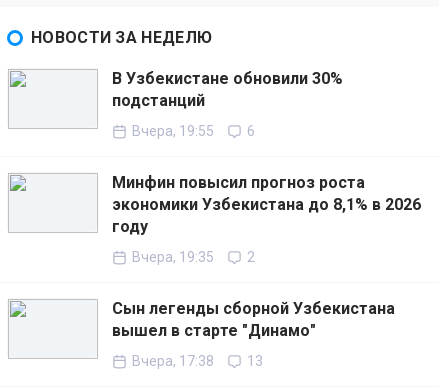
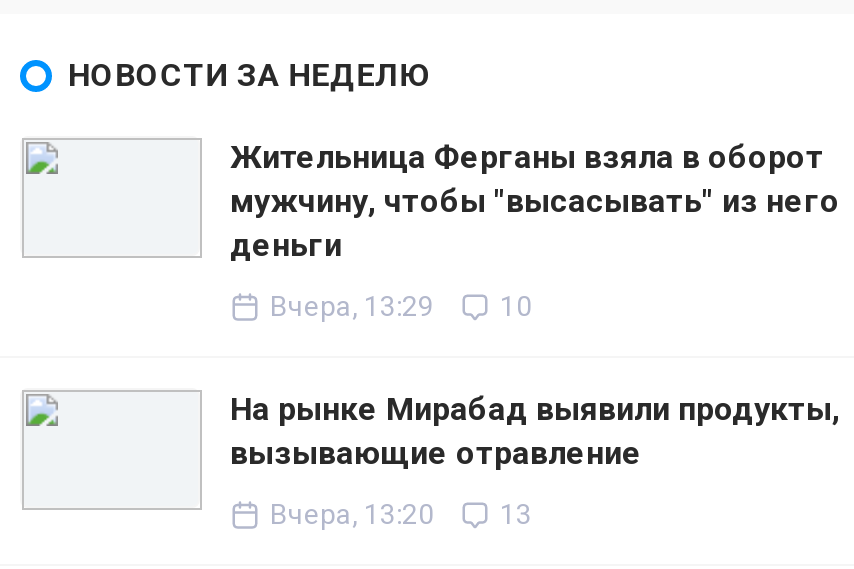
[112,69,421,369] В Узбекистане обновили 30% | подстанций | Вчера, 19:55 | 6 | Минфин повысил прогноз роста | экономики Узбекистана до 8,1% в 2026 | году | Вчера, 19:35 | 2 | Сын легенды сборной Узбекистана | вышел в старте "Динамо" | Вчера, 17:38 -> [230,139,840,531] Жительница Ферганы взяла в оборот | мужчину, чтобы "высасывать" из него | деньги | Вчера, 13:29 | 10 | На рынке Мирабад выявили продукты, | вызывающие отравление | Вчера, 13:20

